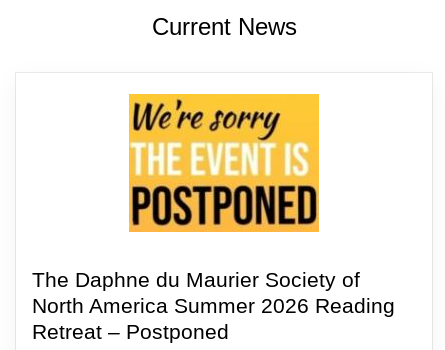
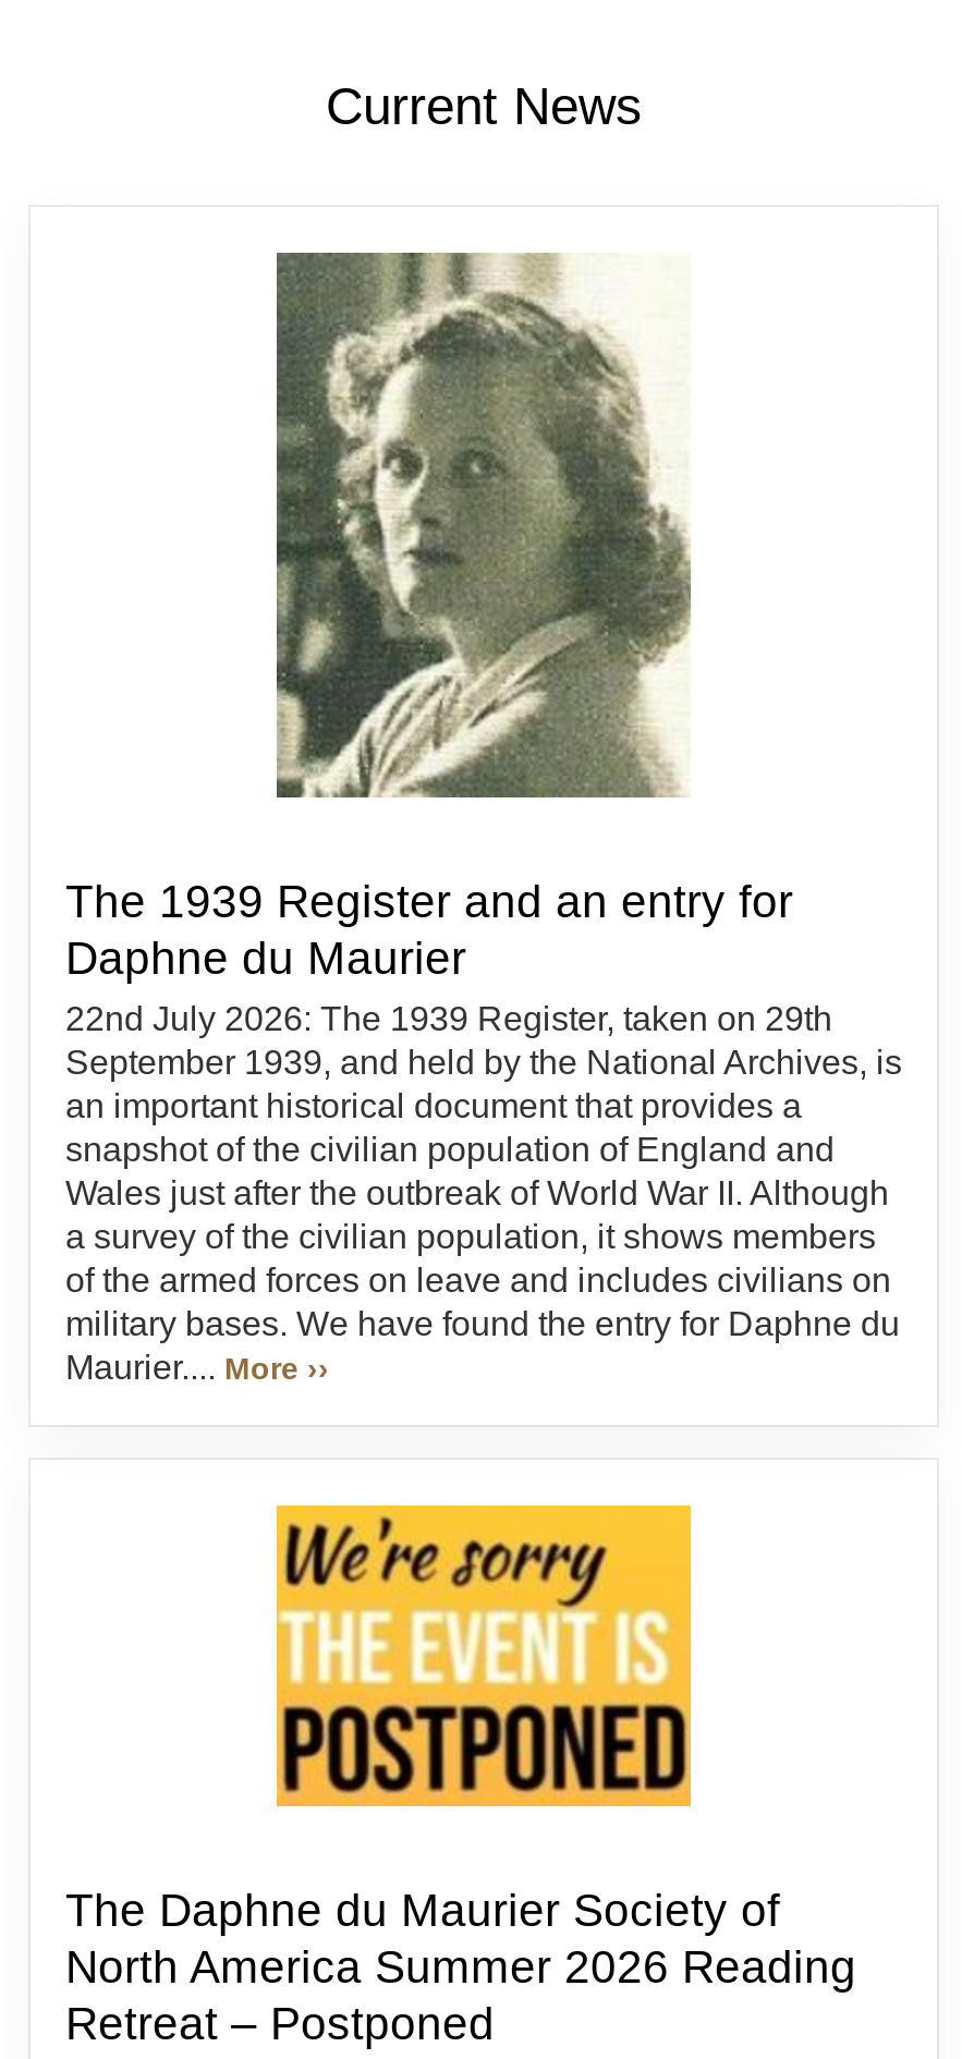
none -> [65,251,902,1387] [image] | The 1939 Register and an entry for | Daphne du Maurier | 22nd July 2026: The 1939 Register, taken on 29th | September 1939, and held by the National Archives, is | an important historical document that provides a | snapshot of the civilian population of England and | Wales just after the outbreak of World War II. Although | a survey of the civilian population, it shows members | of the armed forces on leave and includes civilians on | military bases. We have found the entry for Daphne du | Maurier.... More ››

